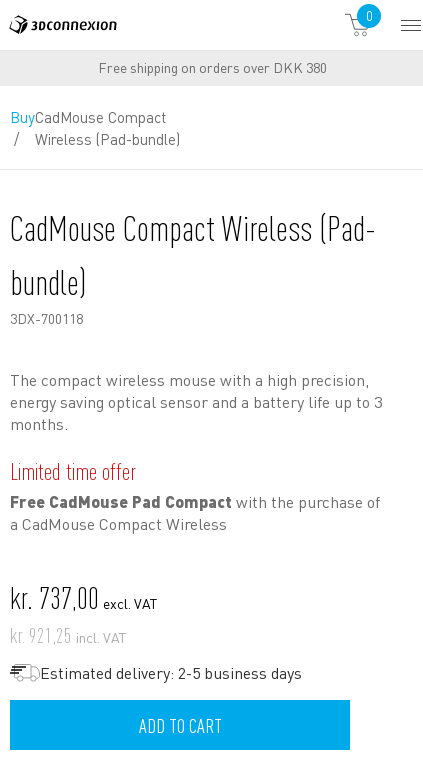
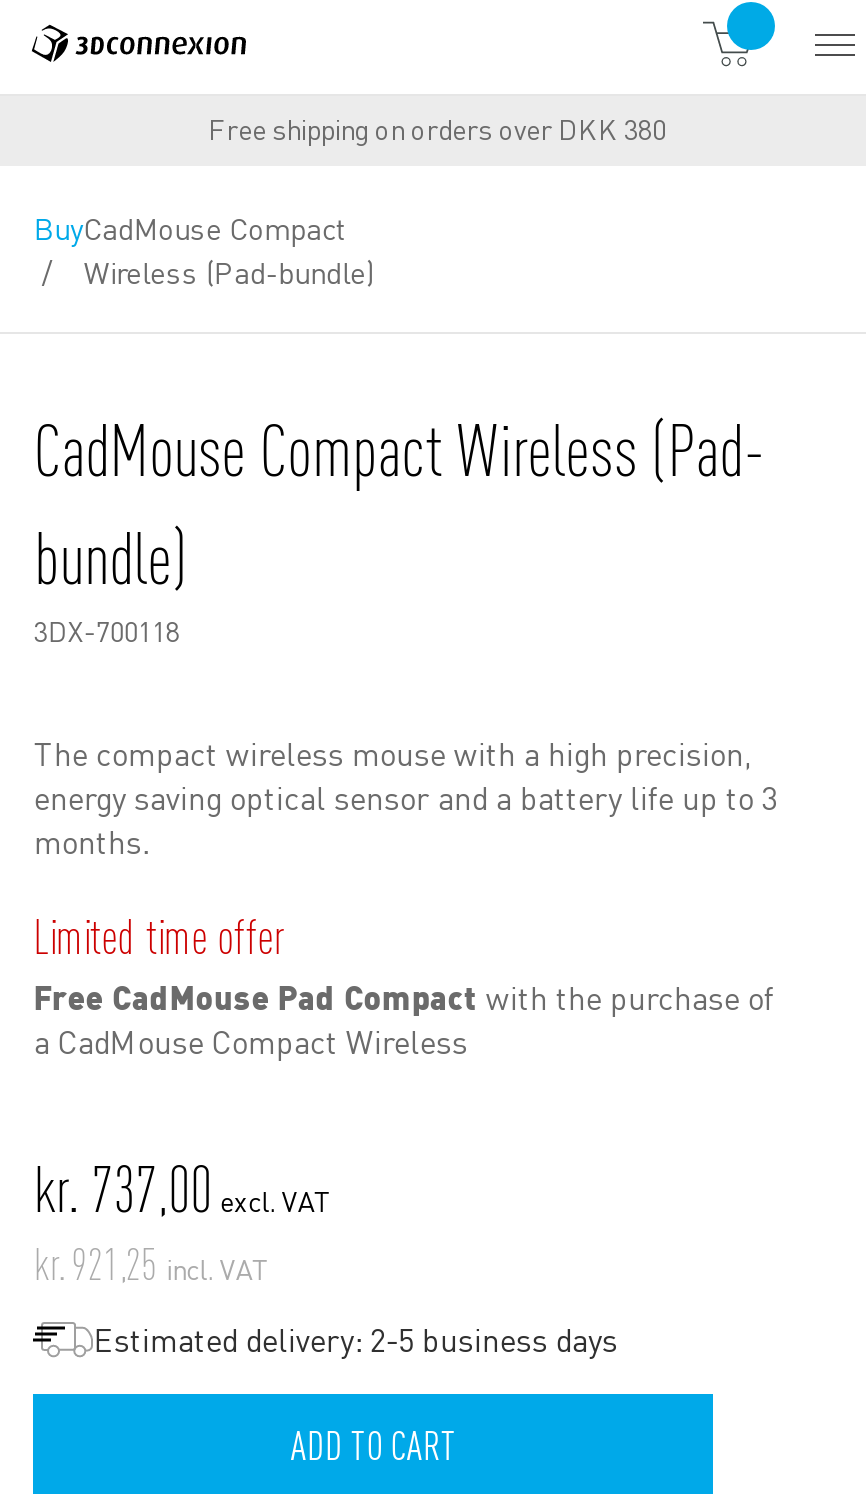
[365,7,372,24] 0 -> none

